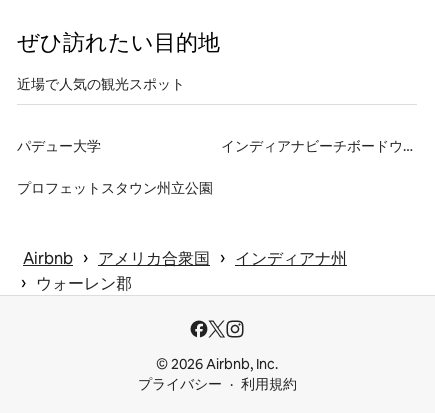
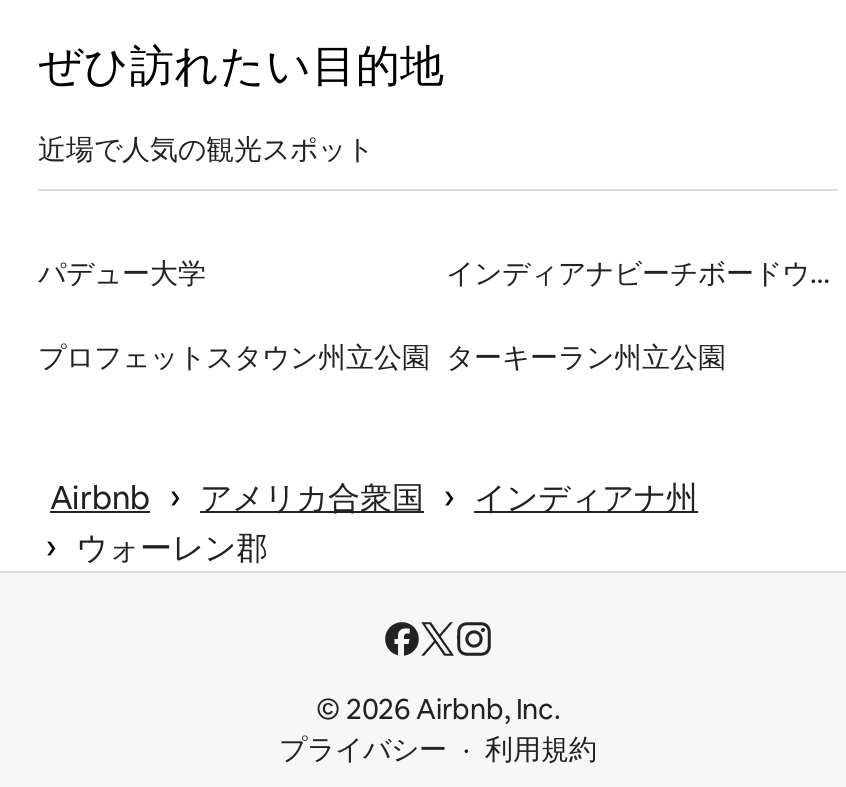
[17,179,213,197] プロフェットスタウン州立公園 -> [38,339,726,375] プロフェットスタウン州立公園 ターキーラン州立公園

